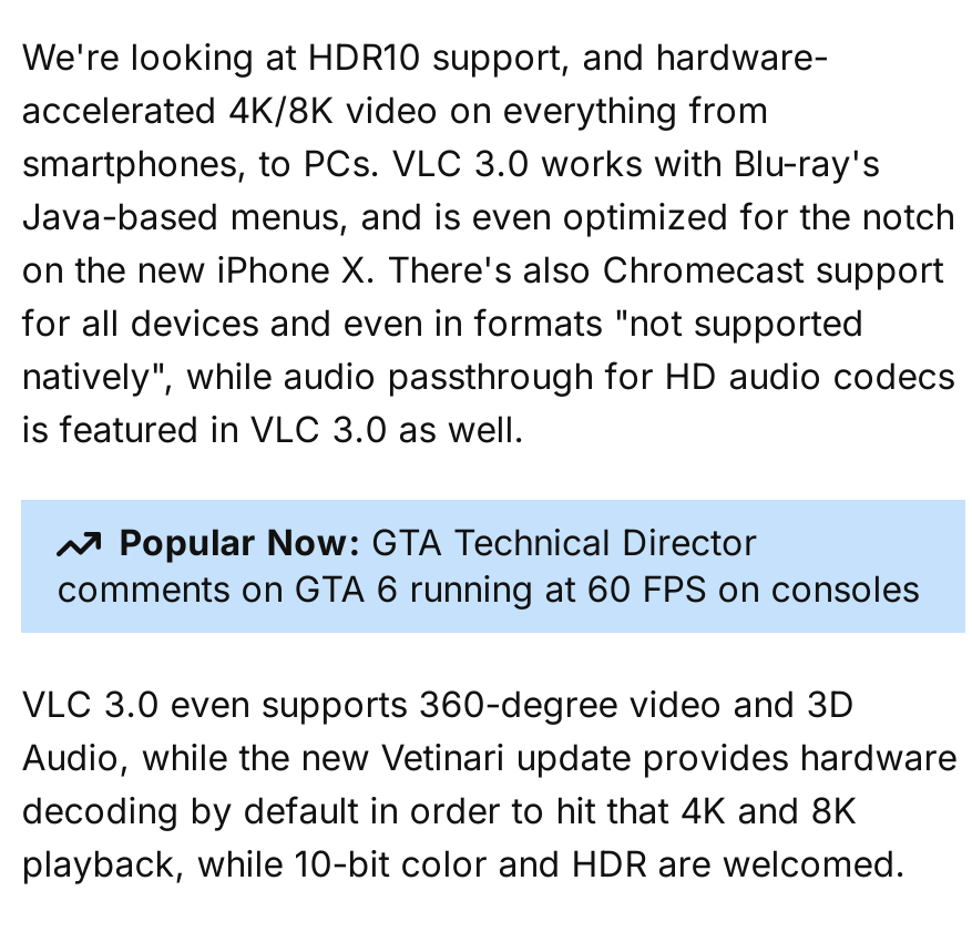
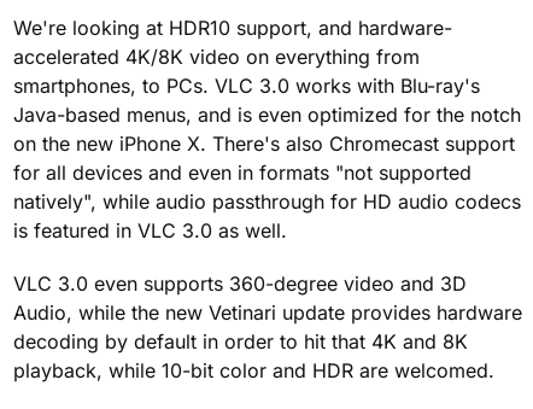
[57,519,919,611] Popular Now: GTA Technical Director | comments on GTA 6 running at 60 FPS on consoles -> none

